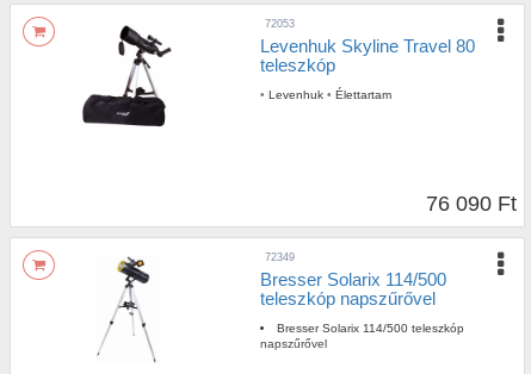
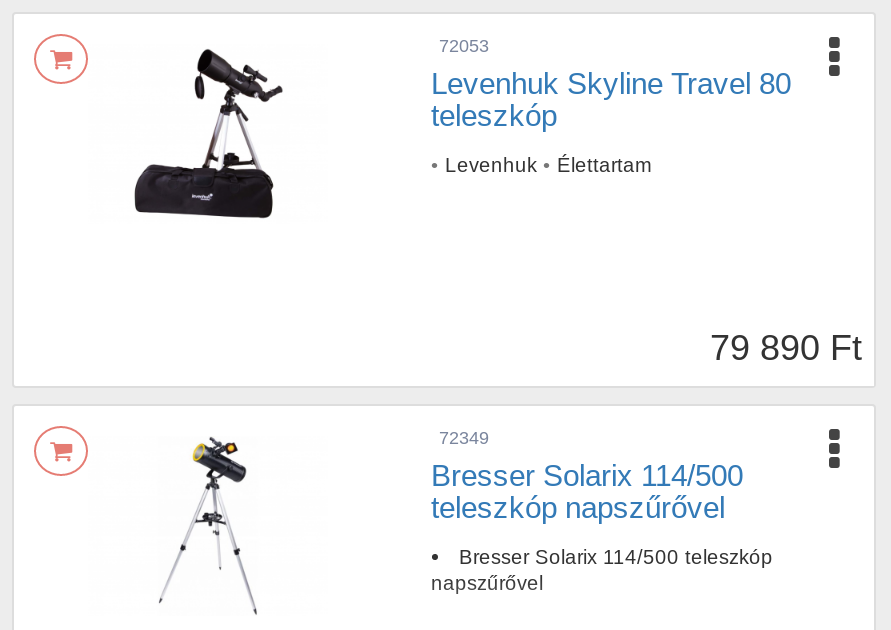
[426,192,517,216] 76 090 Ft -> [710,328,862,368] 79 890 Ft

